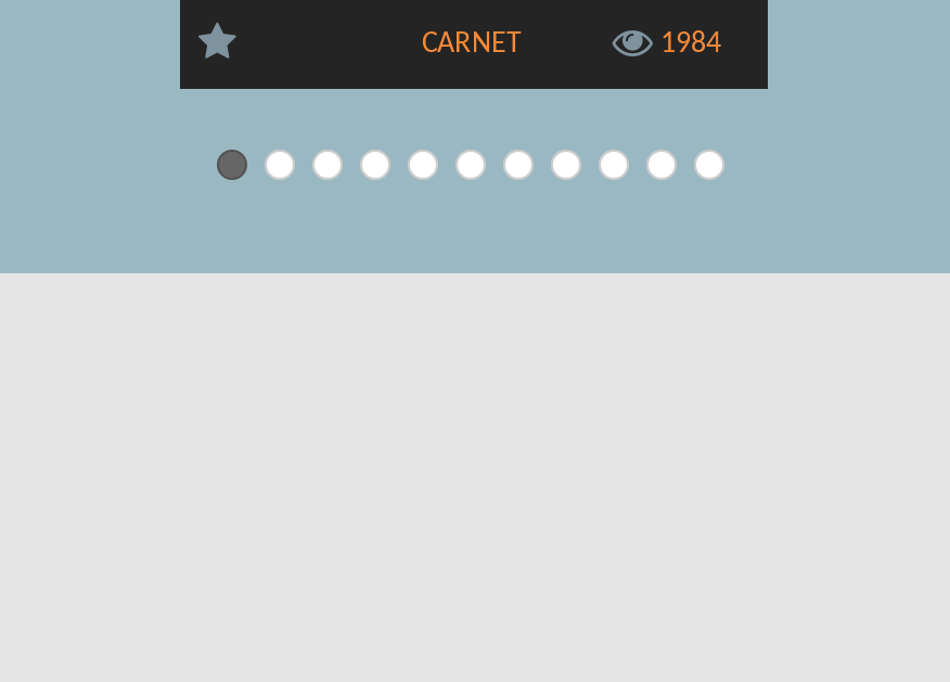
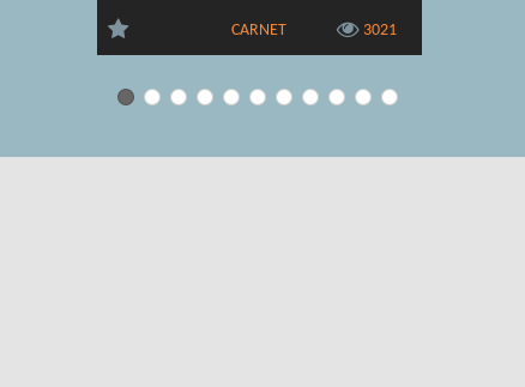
[654,28,721,61] 1984 -> [359,22,396,40] 3021

